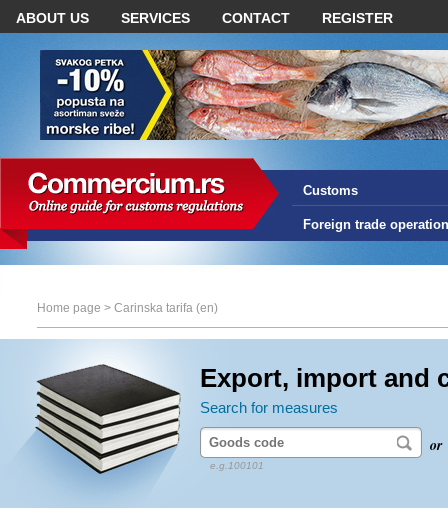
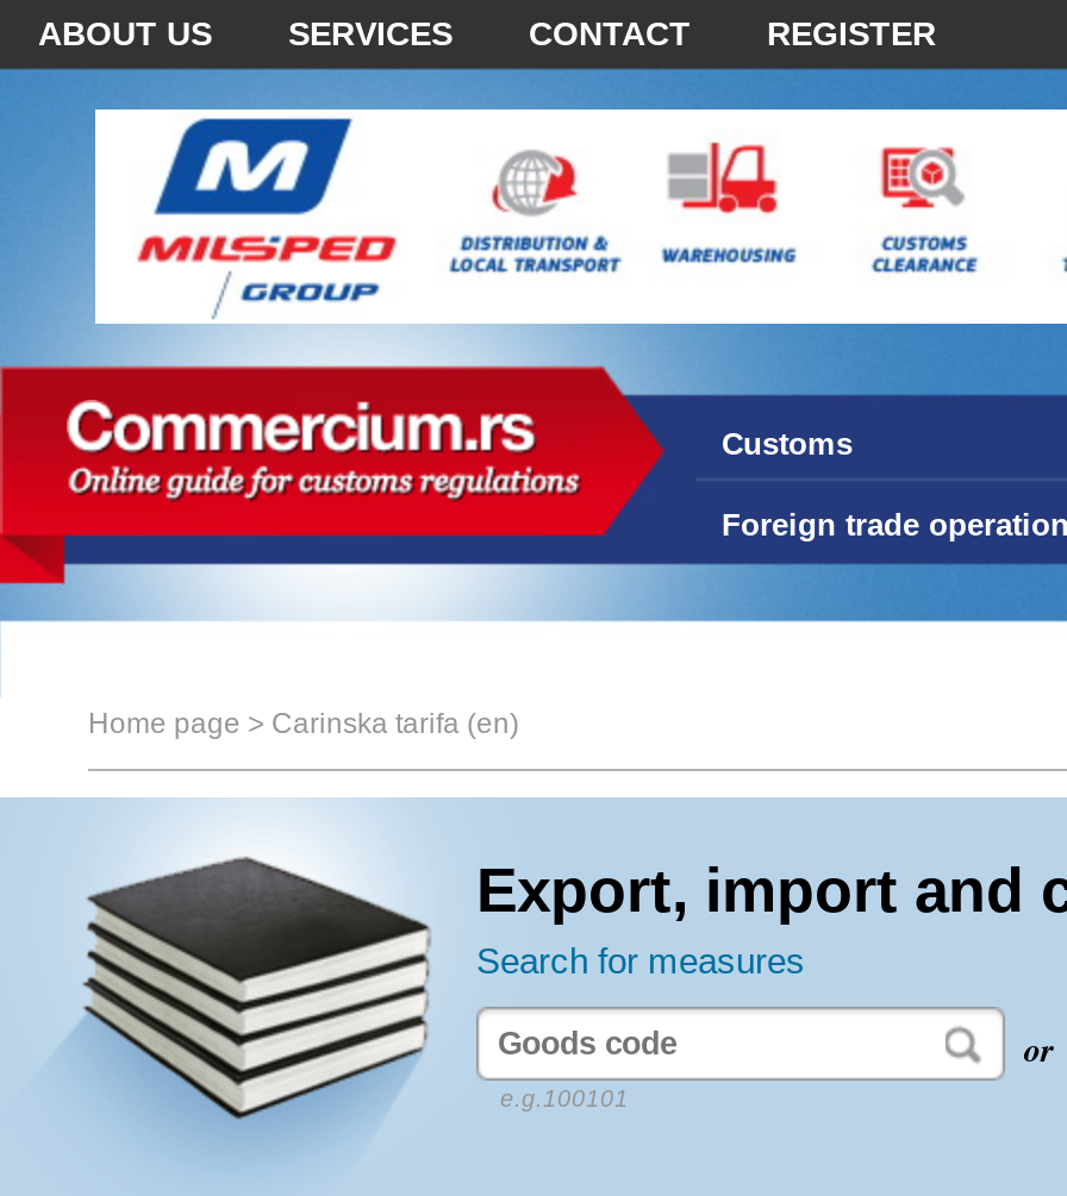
[39,49,445,141] [image] -> [93,107,1060,326] [image]

